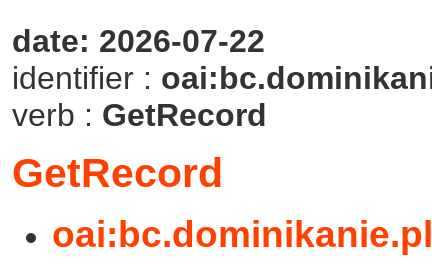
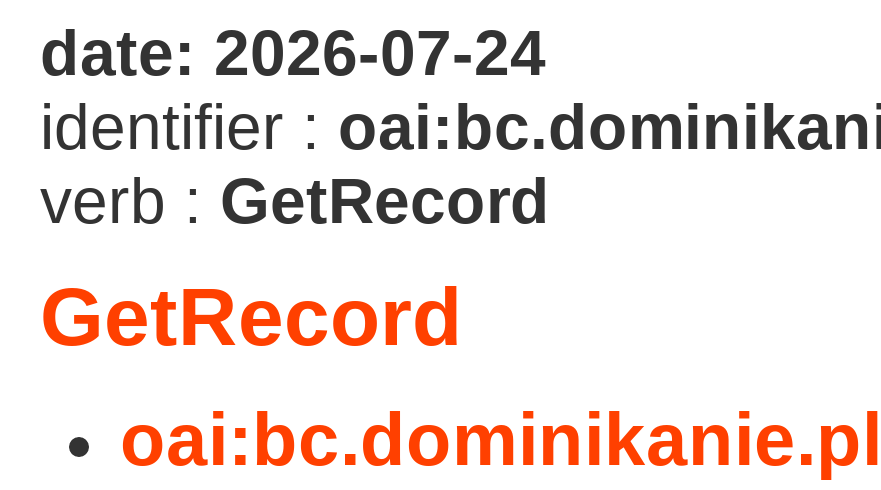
[11,22,264,58] date: 2026-07-22 -> [40,16,546,88] date: 2026-07-24

